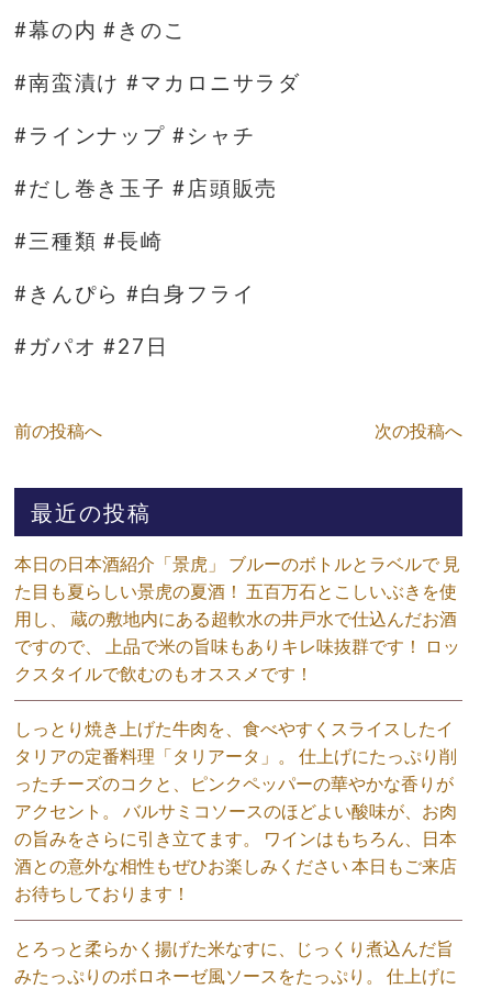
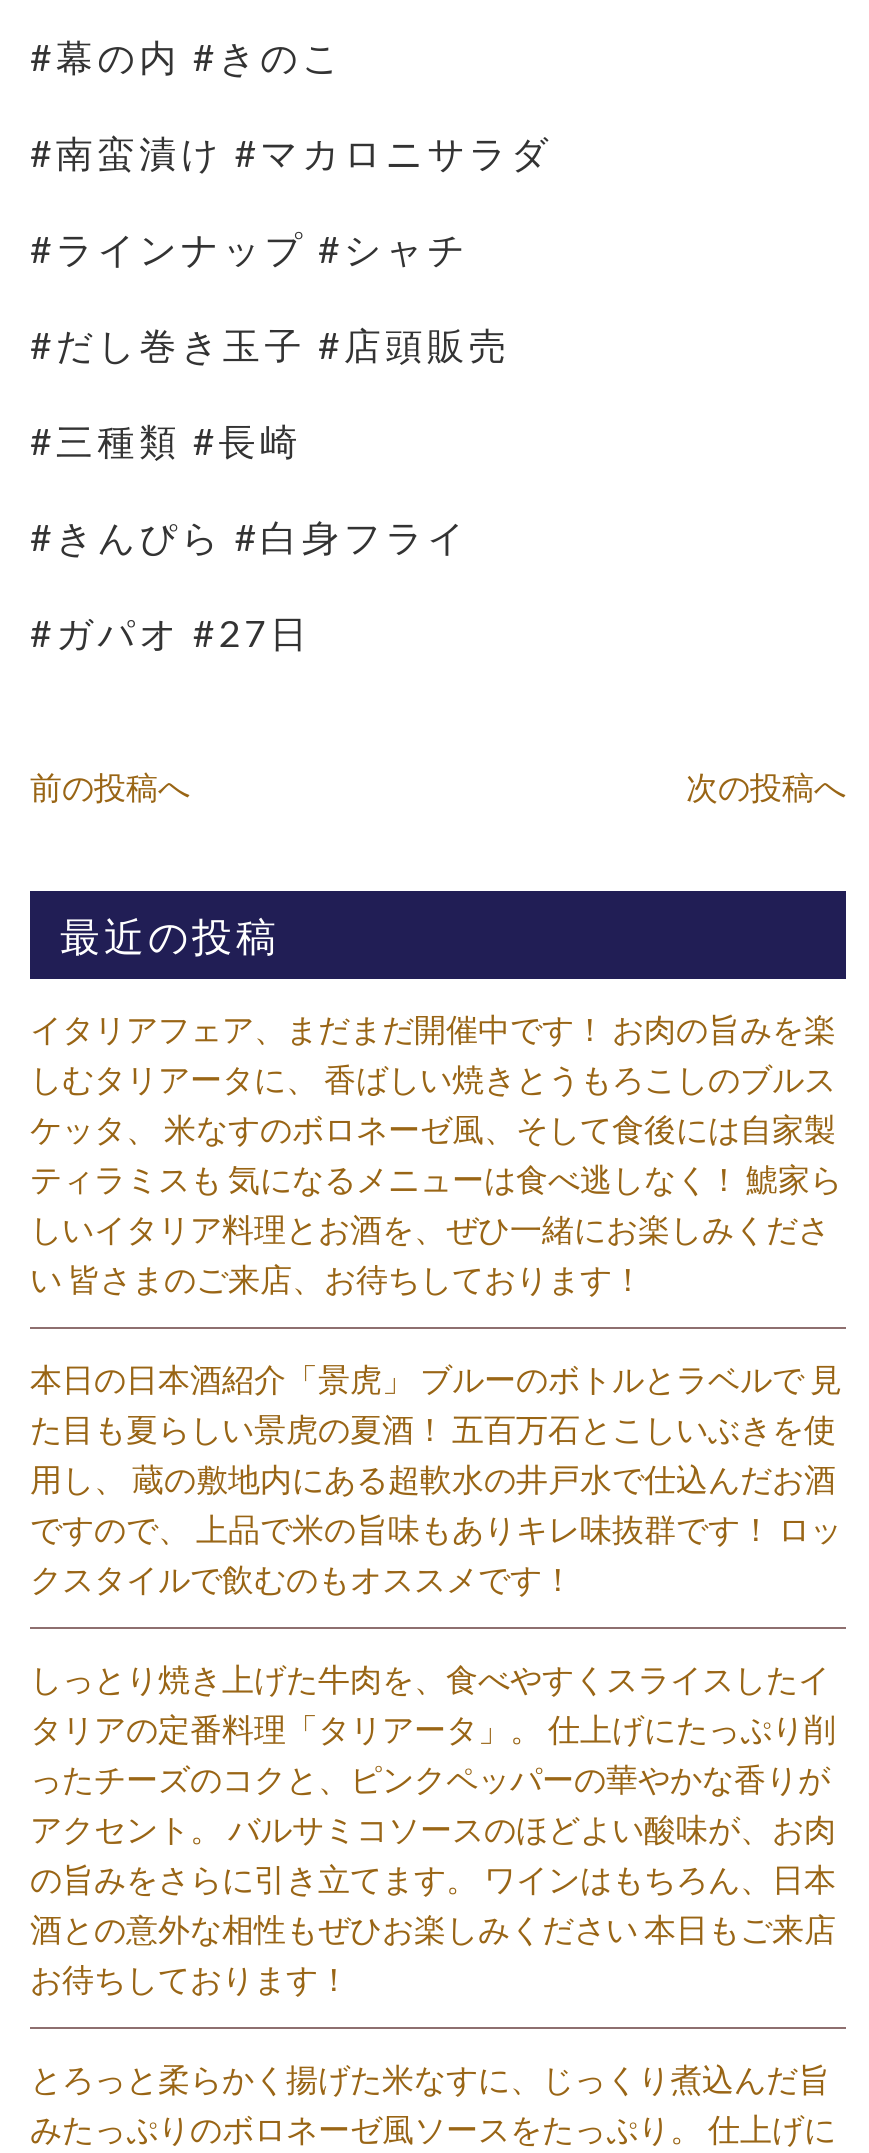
none -> [30,1009,842,1297] イタリアフェア、まだまだ開催中です！ お肉の旨みを楽 | しむタリアータに、 香ばしい焼きとうもろこしのブルス | ケッタ、 米なすのボロネーゼ風、そして食後には自家製 | ティラミスも 気になるメニューは食べ逃しなく！ 鯱家ら | しいイタリア料理とお酒を、ぜひ一緒にお楽しみくださ | い 皆さまのご来店、お待ちしております！

